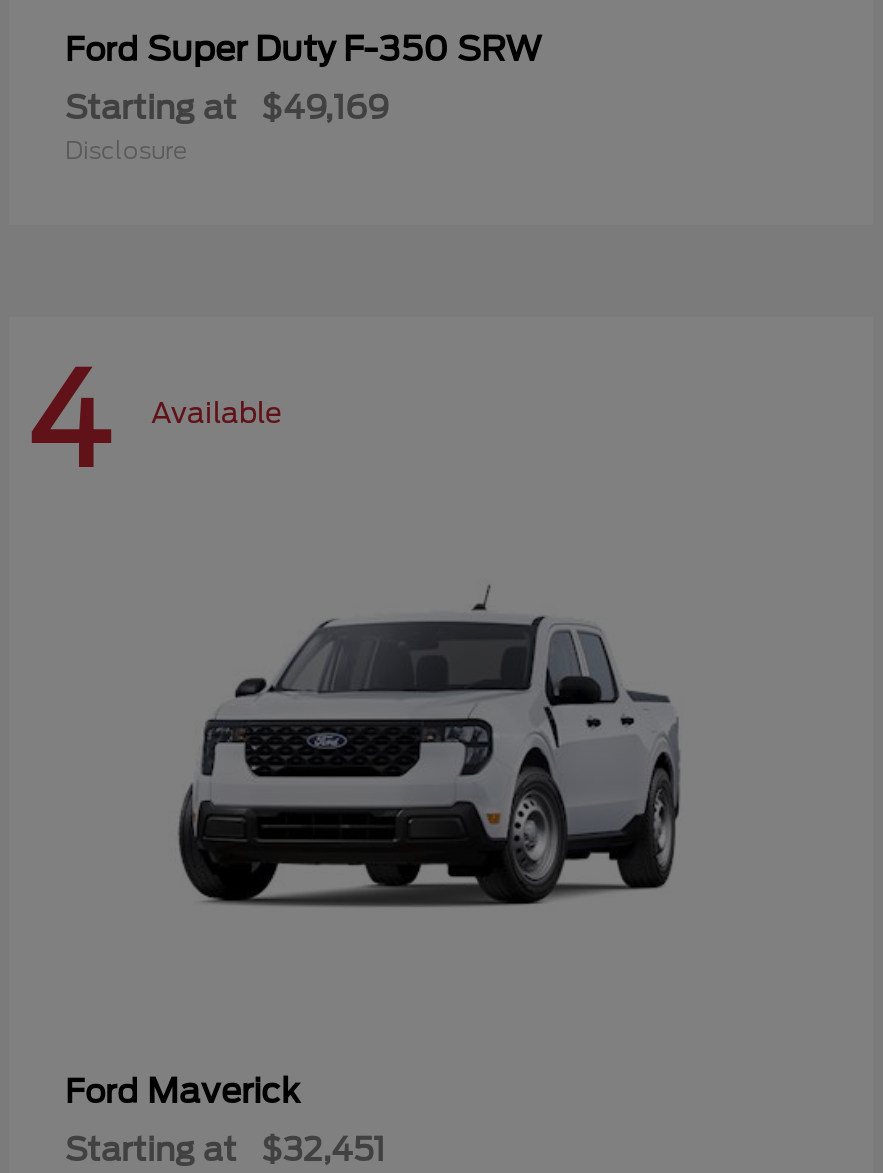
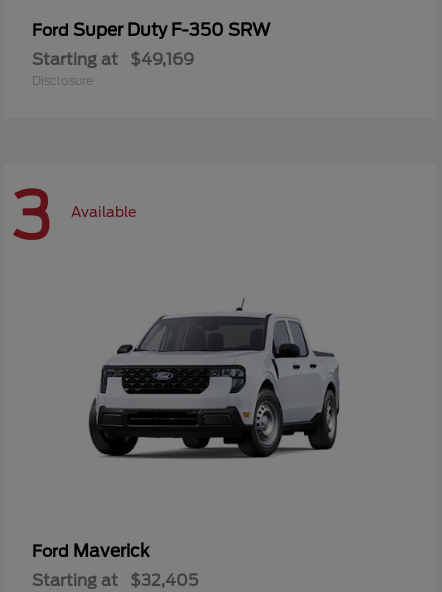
[25,346,281,498] 4 Available -> [12,178,136,254] 3 Available
[65,1131,385,1169] Starting at $32,451 -> [32,571,198,590] Starting at $32,405

